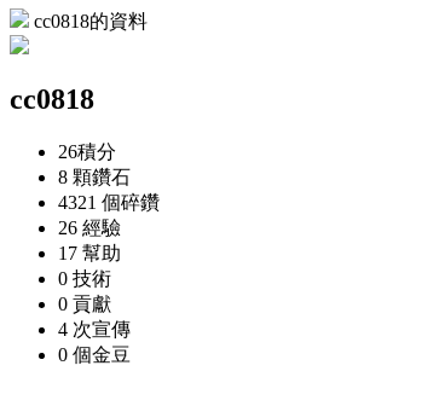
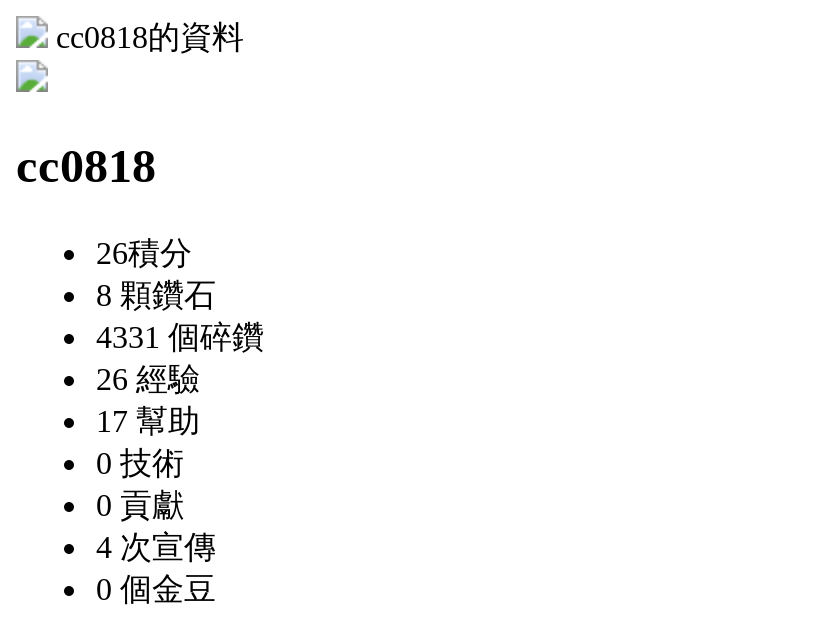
[58,192,160,212] 4321 個碎鑽 -> [96,320,264,354] 4331 個碎鑽

